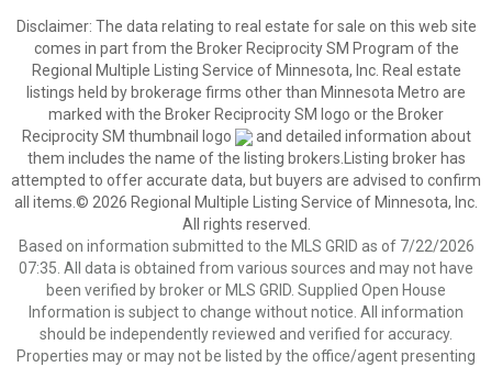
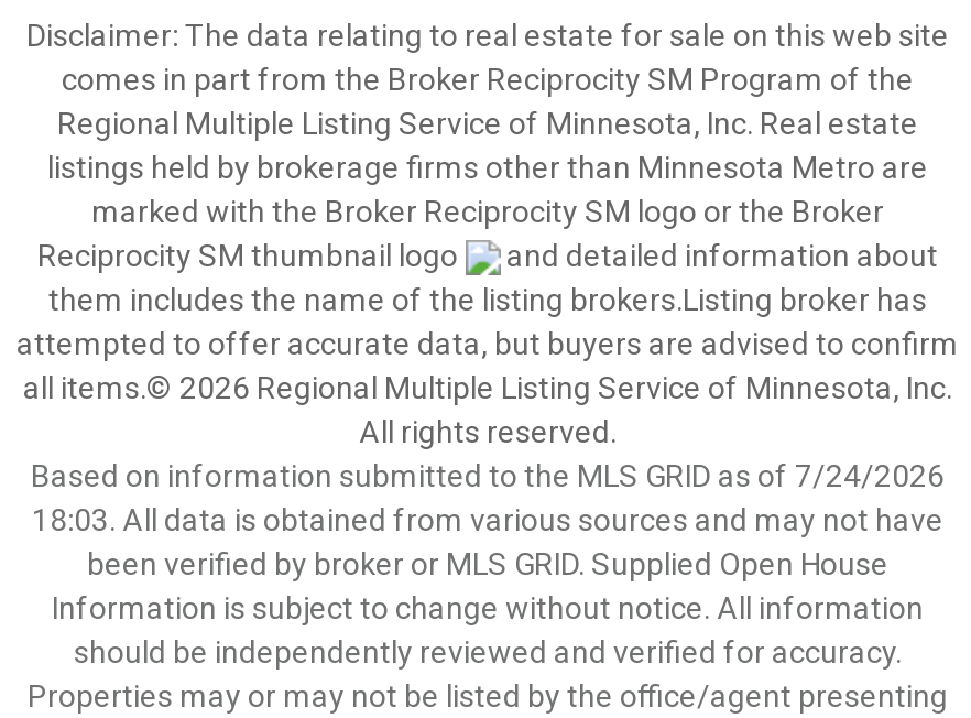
[18,237,474,255] Based on information submitted to the MLS GRID as of 7/22/2026 -> [31,458,945,493] Based on information submitted to the MLS GRID as of 7/24/2026
[19,259,473,277] 07:35. All data is obtained from various sources and may not have -> [32,502,943,537] 18:03. All data is obtained from various sources and may not have

